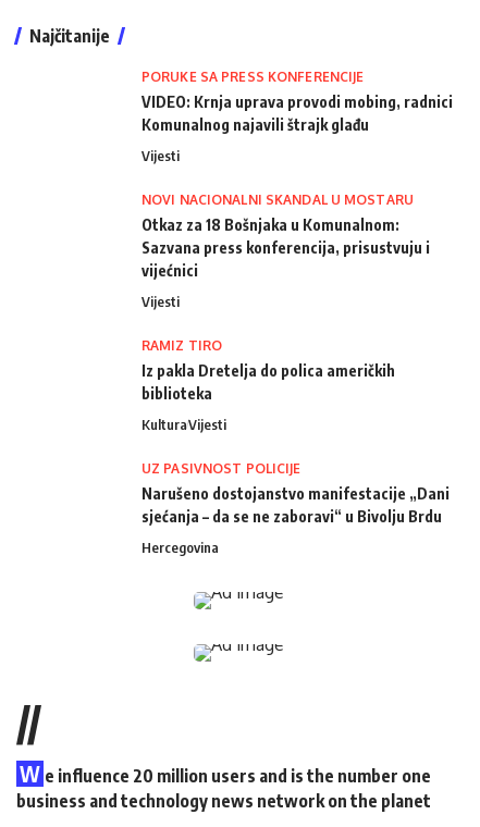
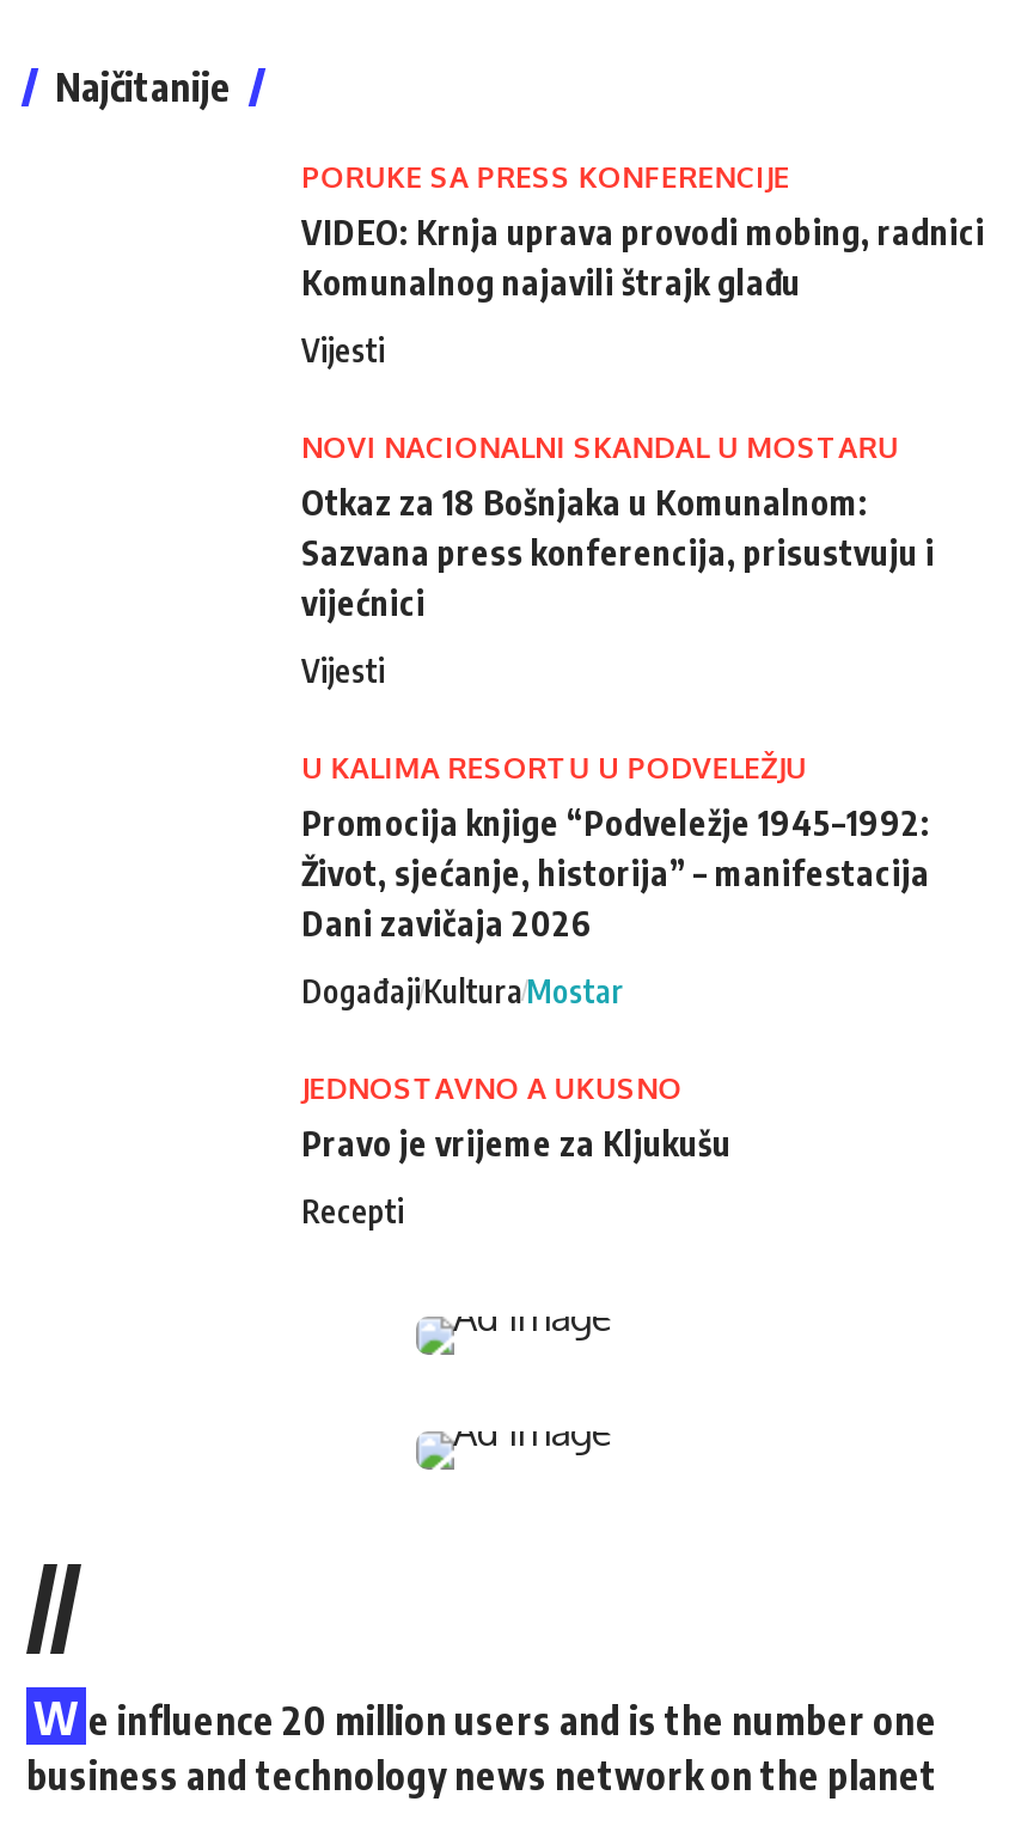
[141,337,395,402] RAMIZ TIRO | Iz pakla Dretelja do polica američkih | biblioteka -> [301,749,930,943] U KALIMA RESORTU U PODVELEŽJU | Promocija knjige “Podveležje 1945–1992: | Život, sjećanje, historija” – manifestacija | Dani zavičaja 2026
[141,415,226,433] KulturaVijesti -> [301,971,624,1010] DogađajiKultura Mostar
[141,460,450,525] UZ PASIVNOST POLICIJE | Narušeno dostojanstvo manifestacije „Dani | sjećanja – da se ne zaboravi“ u Bivolju Brdu -> [301,1069,732,1163] JEDNOSTAVNO A UKUSNO | Pravo je vrijeme za Kljukušu
[141,538,219,556] Hercegovina -> [301,1191,404,1230] Recepti

